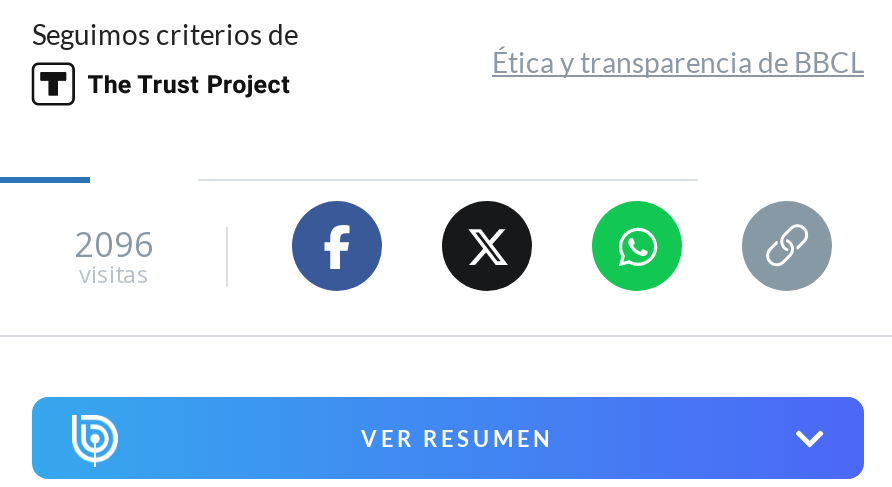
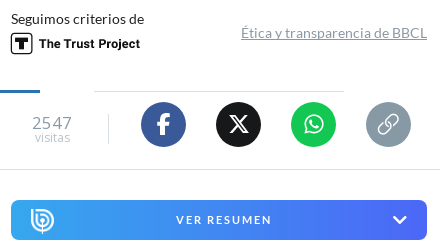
[74,221,154,267] 2096 -> [32,111,72,134] 2547

